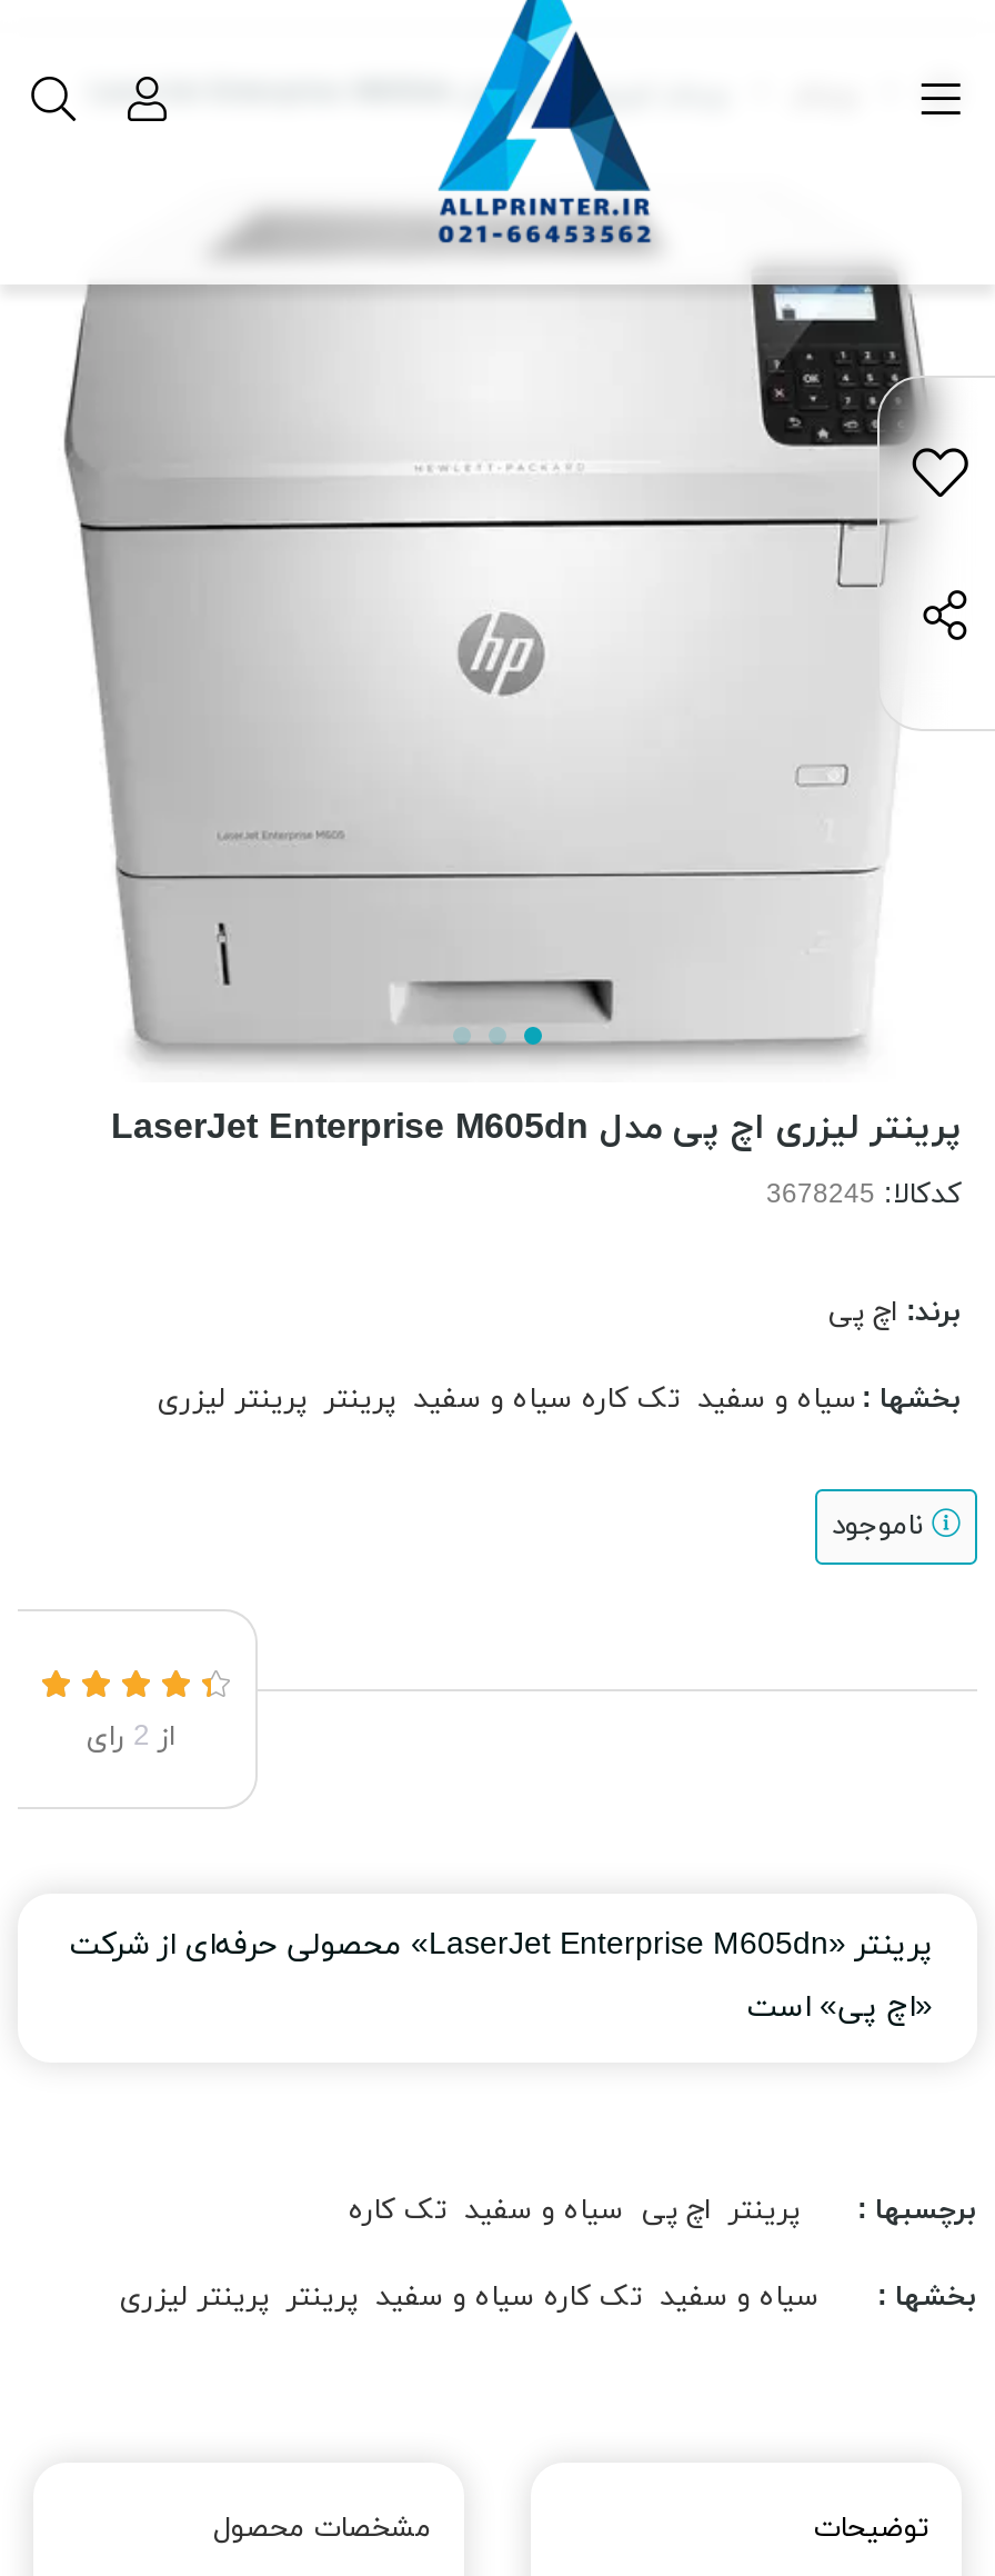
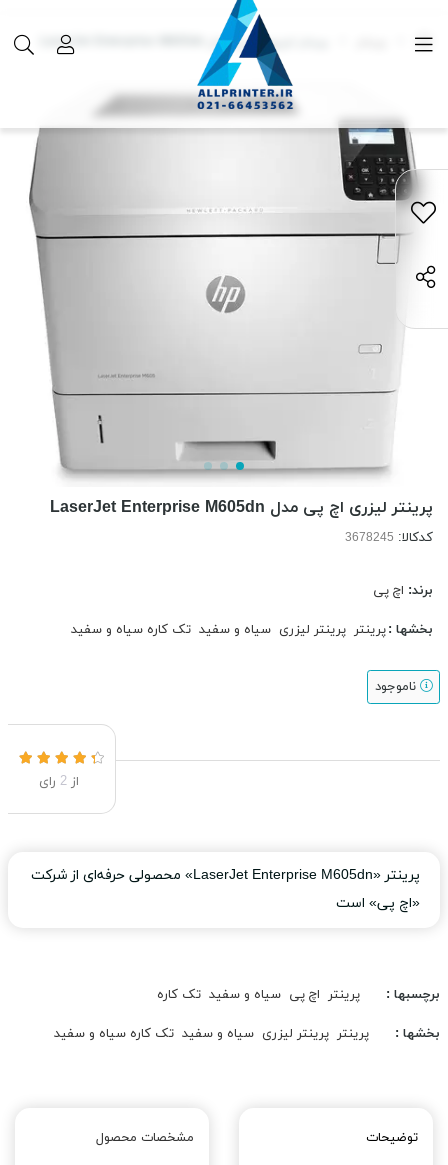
[158,1380,962,1420] بخشها : سیاه و سفید تک کاره سیاه و سفید پرینتر پرینتر لیزری -> [71,621,433,639] بخشها : پرینتر پرینتر لیزری سیاه و سفید تک کاره سیاه و سفید
[120,2278,820,2318] سیاه و سفید تک کاره سیاه و سفید پرینتر پرینتر لیزری -> [54,1025,369,1043] پرینتر پرینتر لیزری سیاه و سفید تک کاره سیاه و سفید

